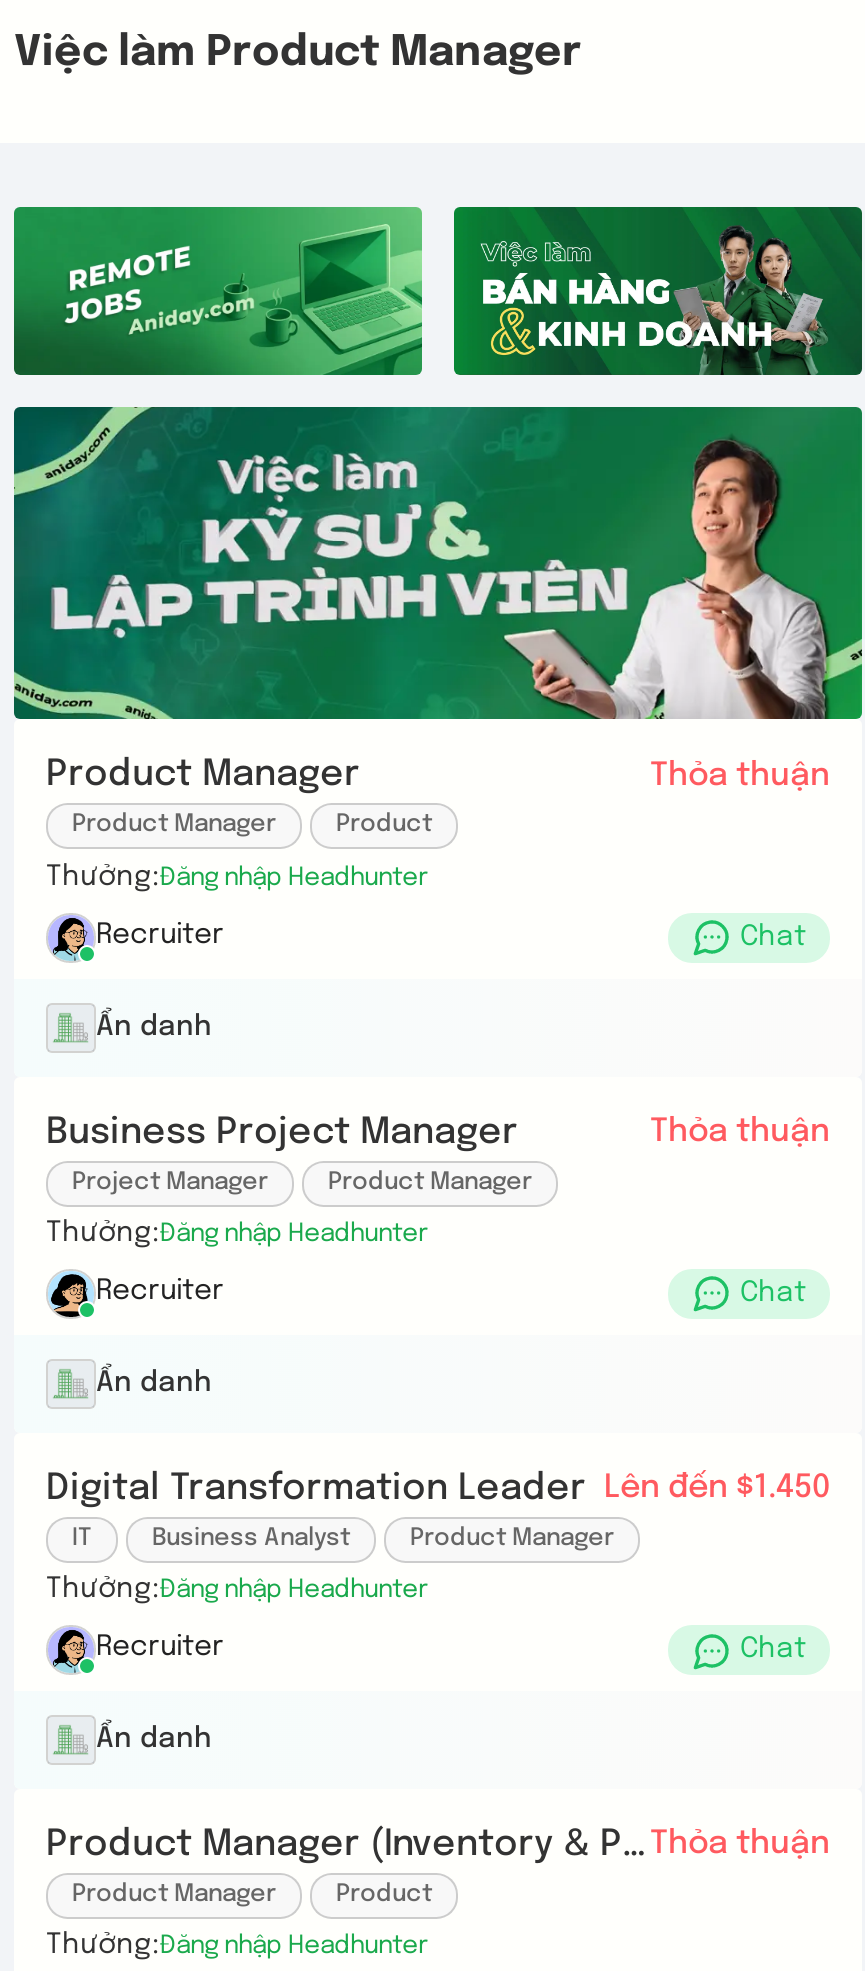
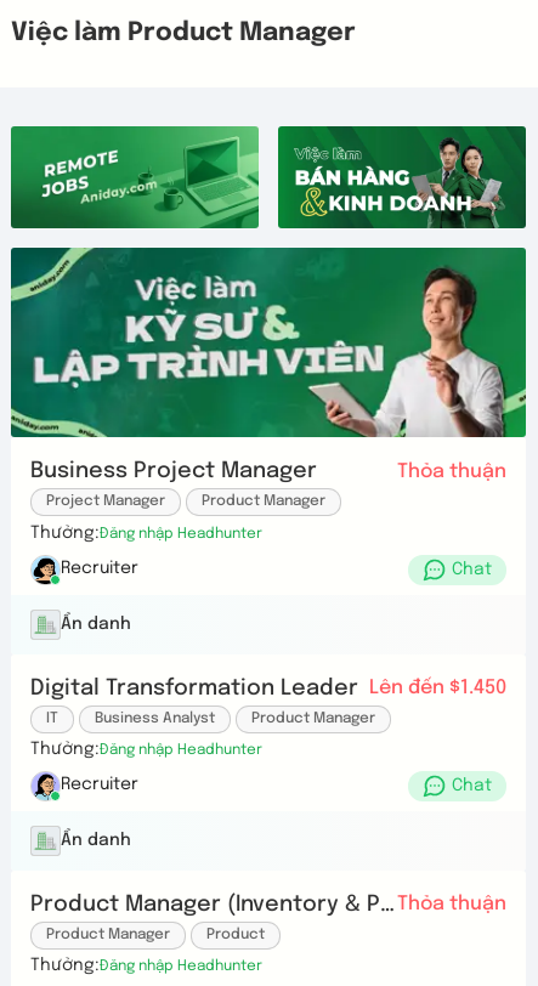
[46,758,830,1040] Product Manager | Thỏa thuận | Product Manager | Product | Thưởng:Đăng nhập Headhunter | Recruiter | Chat | Ẩn danh -> none

